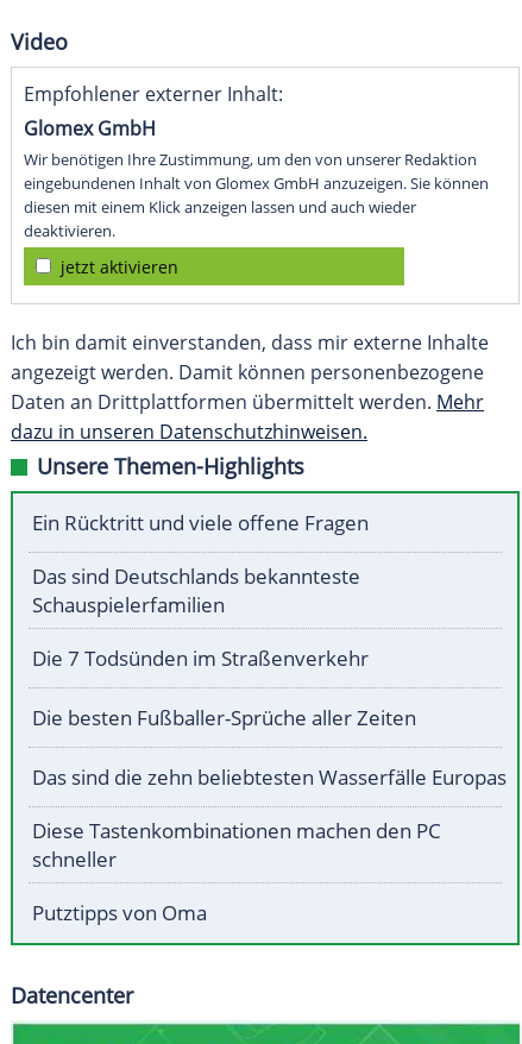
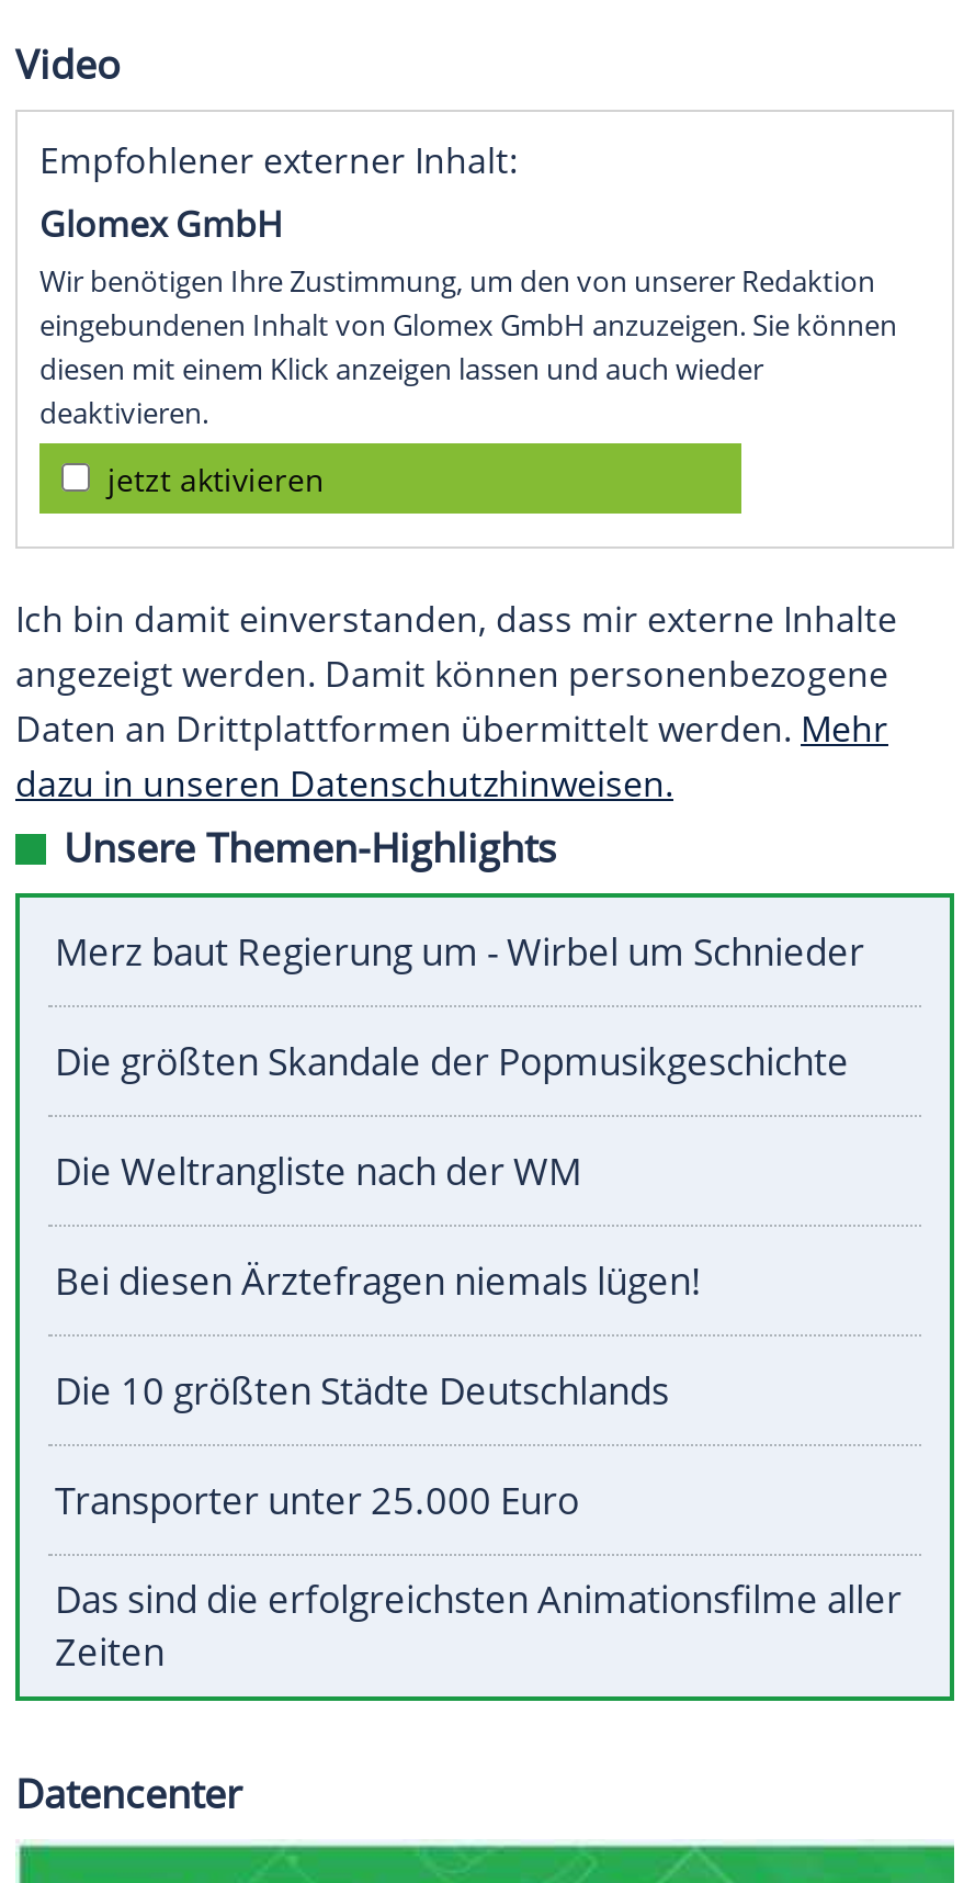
[32,509,369,537] Ein Rücktritt und viele offene Fragen -> [55,927,864,977] Merz baut Regierung um - Wirbel um Schnieder
[32,563,360,619] Das sind Deutschlands bekannteste | Schauspielerfamilien -> [55,1037,849,1087] Die größten Skandale der Popmusikgeschichte
[32,645,369,672] Die 7 Todsünden im Straßenverkehr -> [55,1146,581,1197] Die Weltrangliste nach der WM
[32,704,416,732] Die besten Fußballer-Sprüche aller Zeiten -> [55,1256,702,1306] Bei diesen Ärztefragen niemals lügen!
[32,764,507,791] Das sind die zehn beliebtesten Wasserfälle Europas -> [55,1366,669,1416] Die 10 größten Städte Deutschlands
[32,817,441,873] Diese Tastenkombinationen machen den PC | schneller -> [55,1475,579,1526] Transporter unter 25.000 Euro
[32,899,207,927] Putztipps von Oma -> [55,1574,902,1677] Das sind die erfolgreichsten Animationsfilme aller | Zeiten

